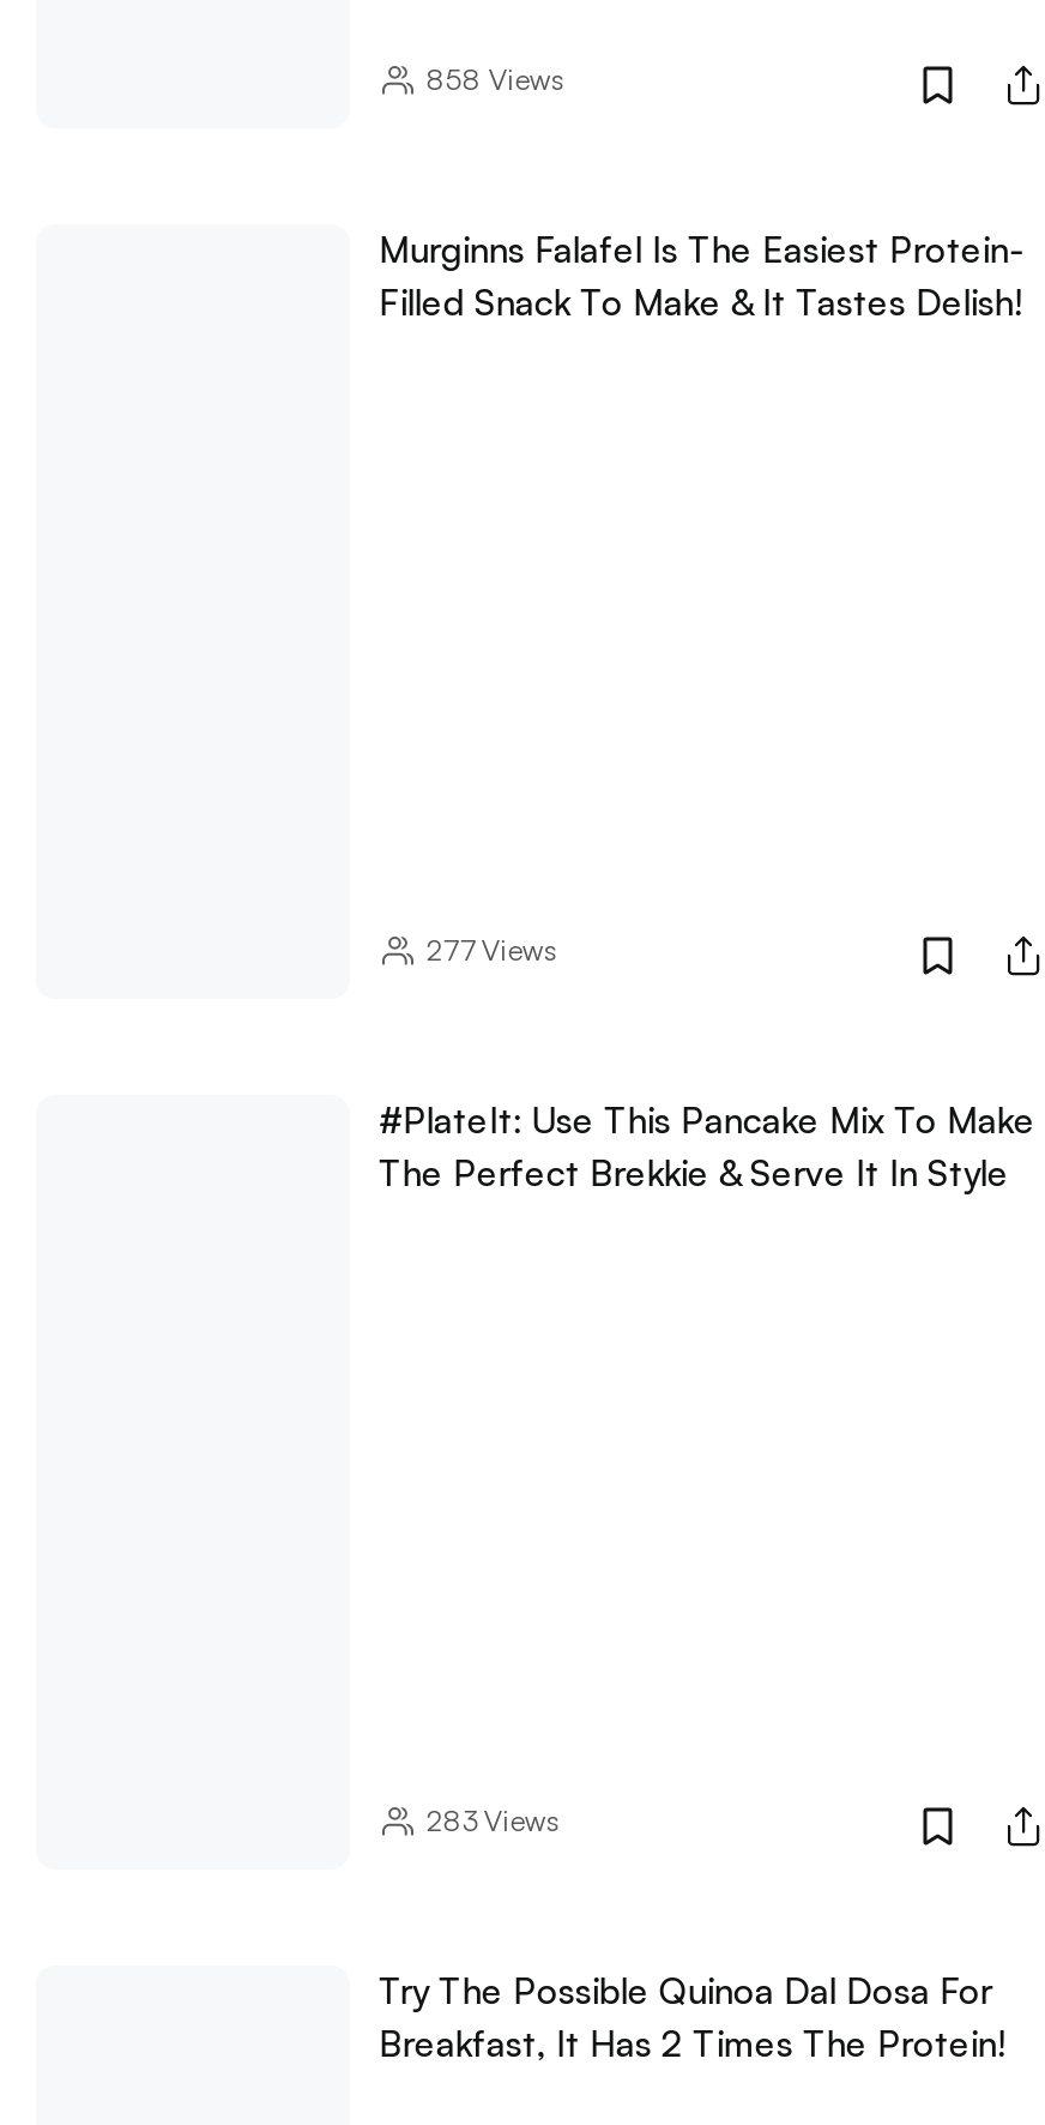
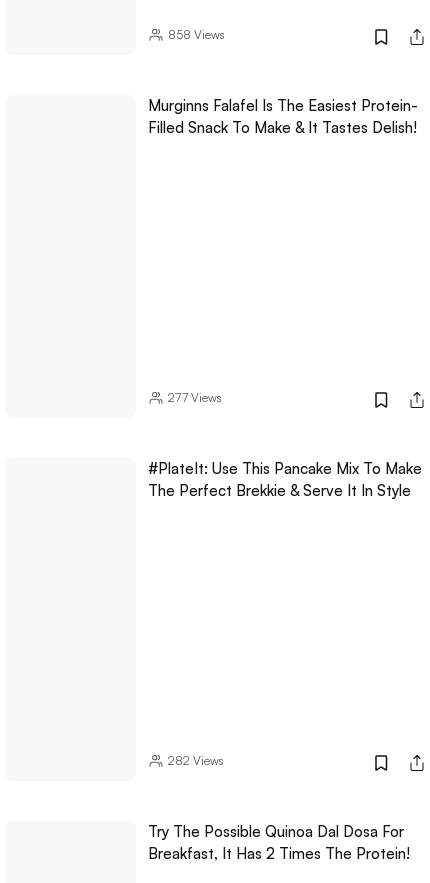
[426,1802,558,1838] 283Views -> [168,753,224,768] 282Views

